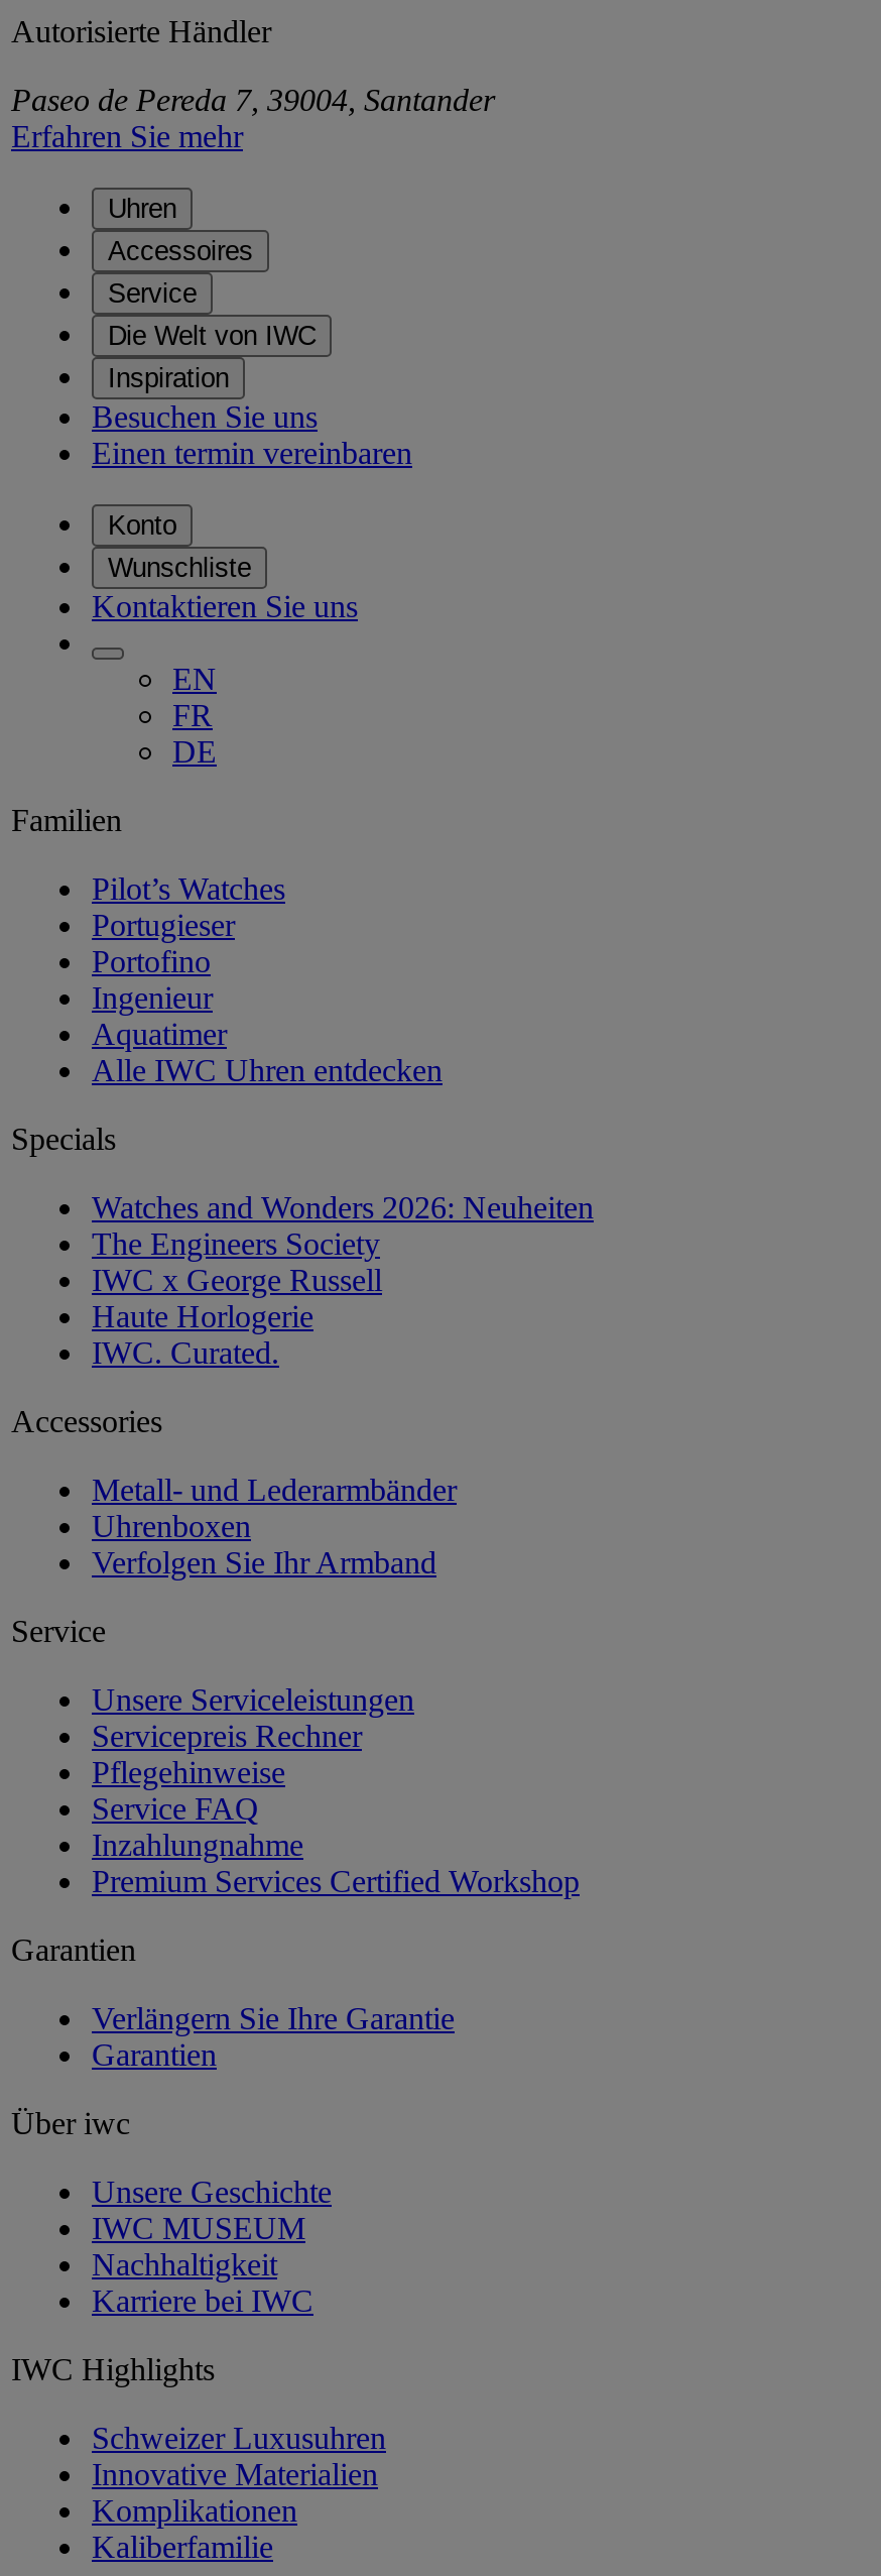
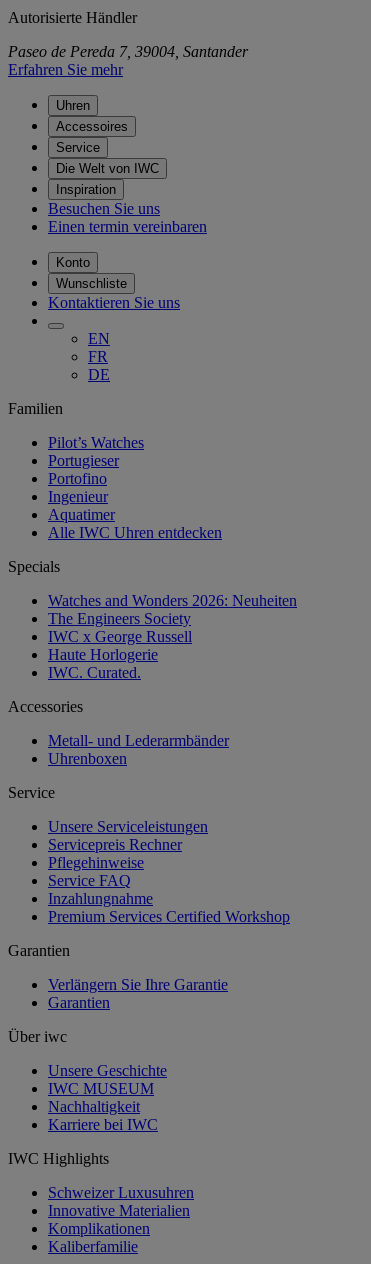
[92,1546,436,1580] Verfolgen Sie Ihr Armband -> none

